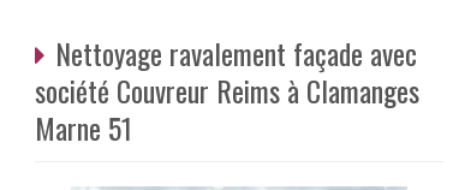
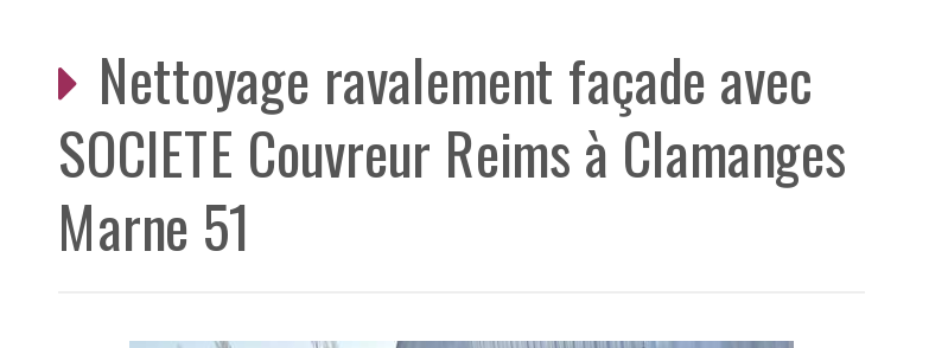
[35,69,419,112] société Couvreur Reims à Clamanges -> [58,109,846,194] SOCIETE Couvreur Reims à Clamanges

